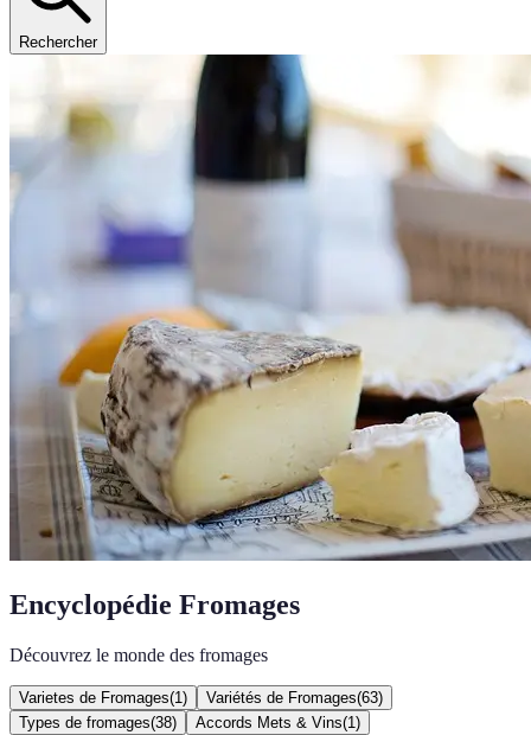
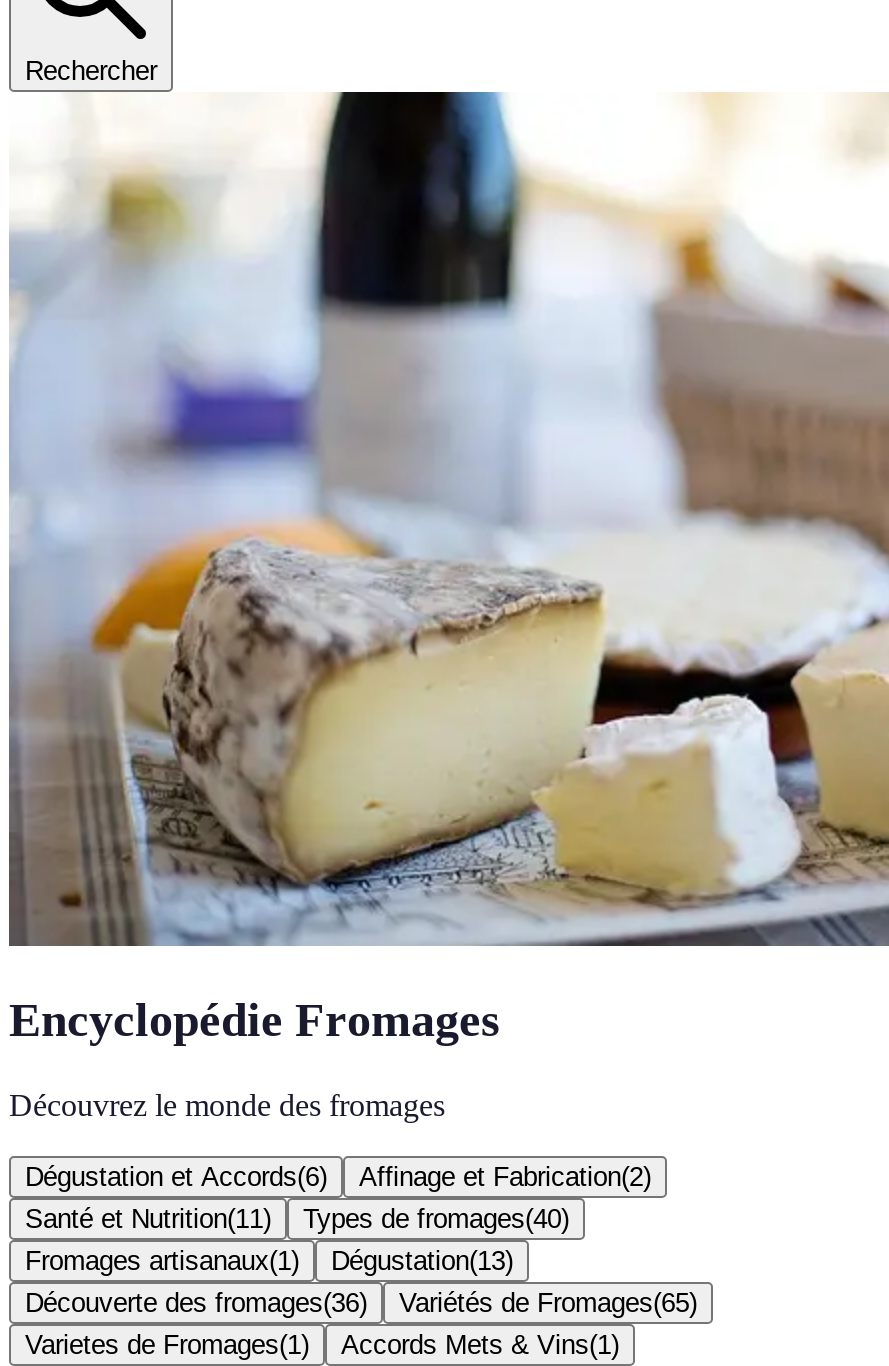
none -> [25,1162,697,1318] Dégustation et Accords(6) | Affinage et Fabrication(2) | Santé et Nutrition(11) | Types de fromages(40) | Fromages artisanaux(1) | Dégustation(13) | Découverte des fromages(36) | Variétés de Fromages(65)
[19,689,383,731] Variétés de Fromages(63) | Types de fromages(38) -> none
moved [19,689,187,706] -> [25,1330,309,1360]: Varietes de Fromages(1)

